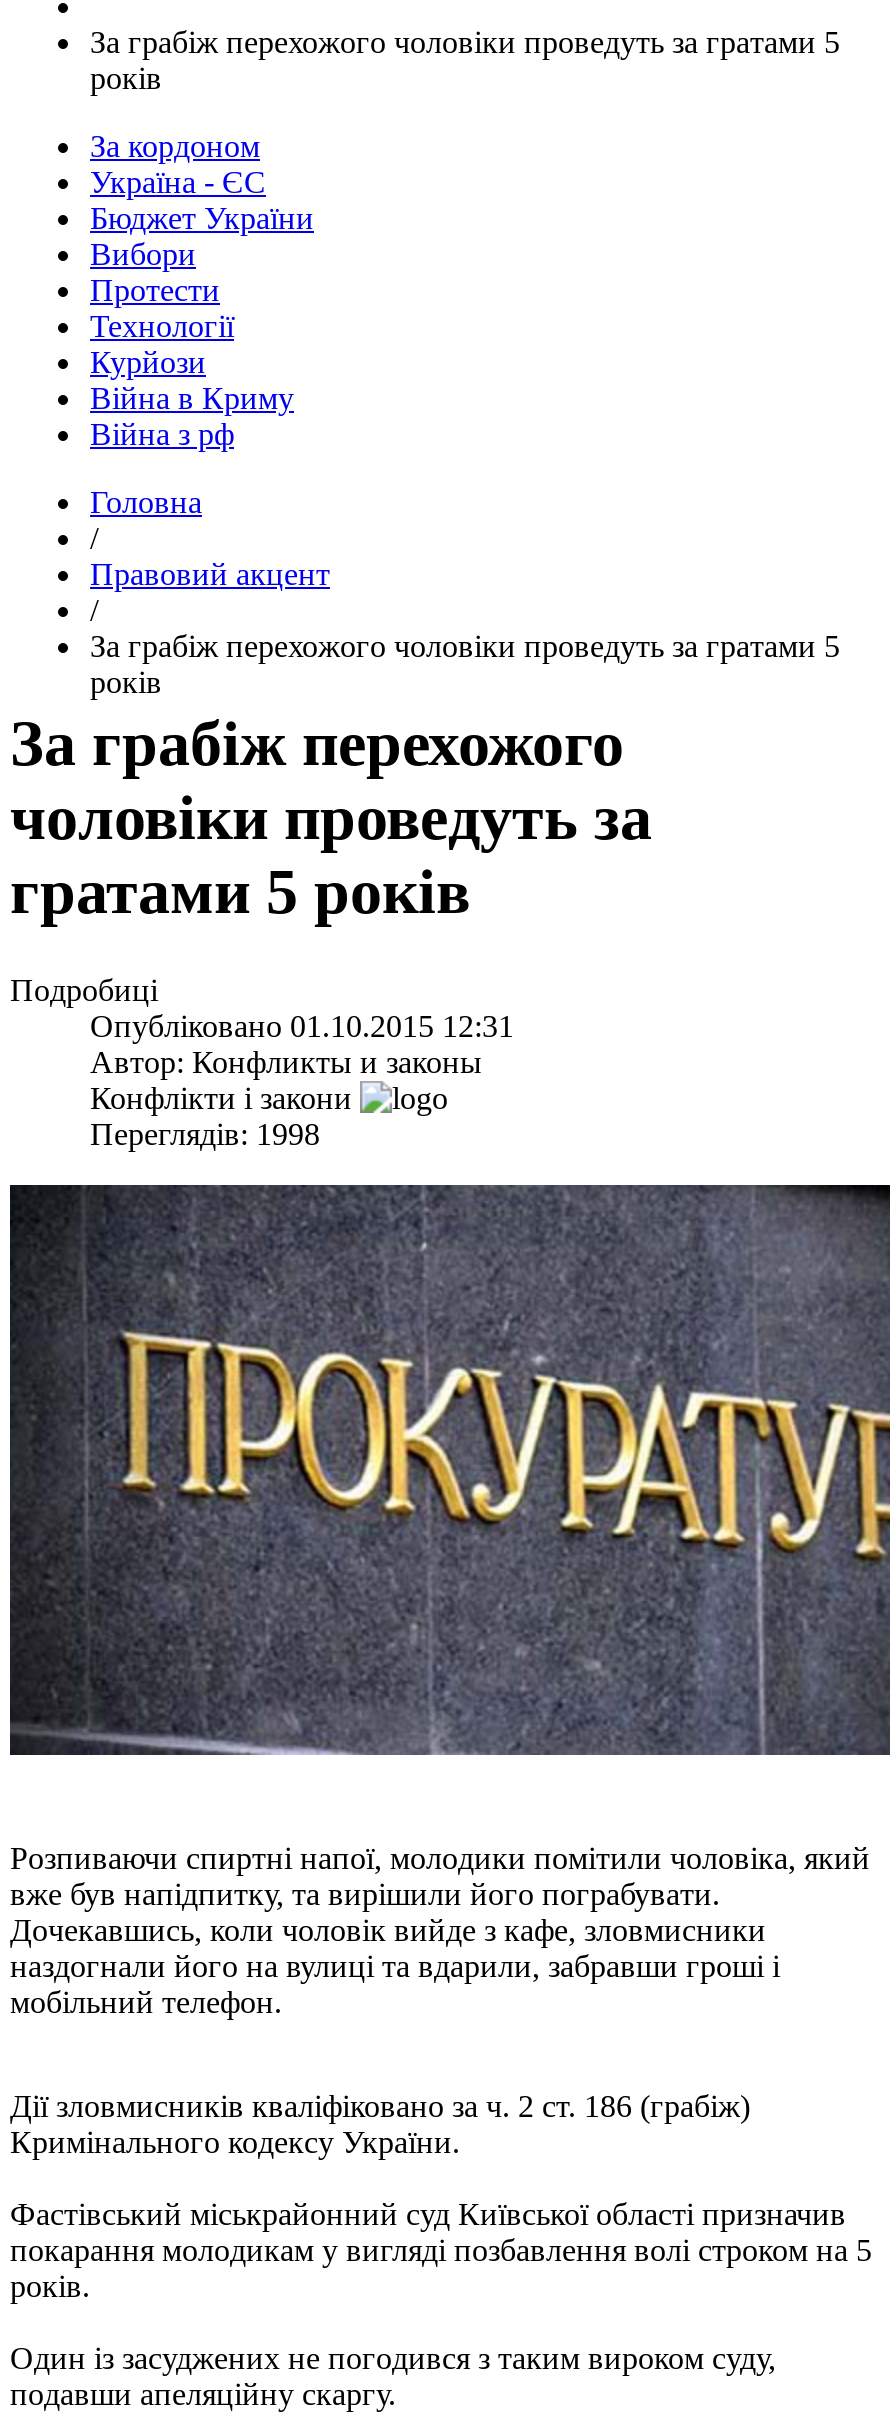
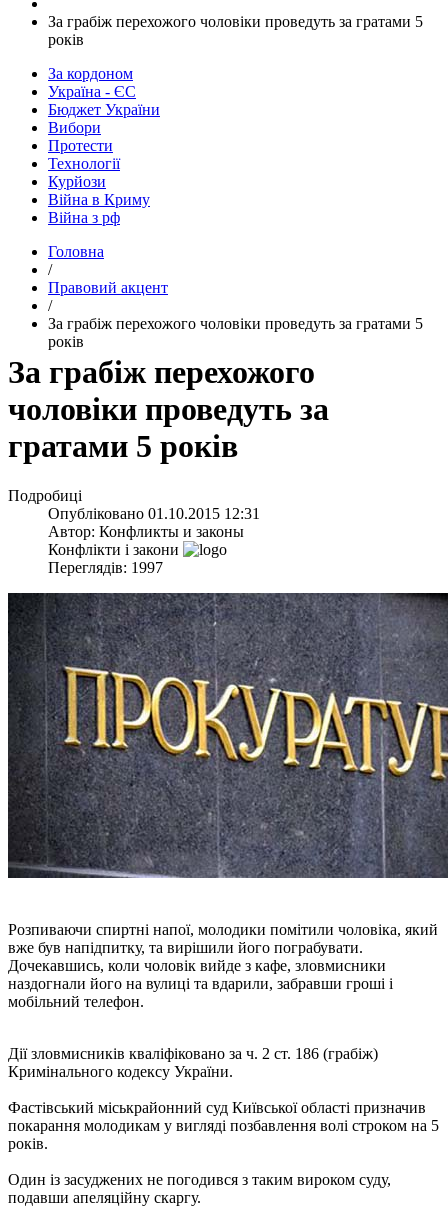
[90,1117,320,1151] Переглядів: 1998 -> [48,559,163,576] Переглядів: 1997

